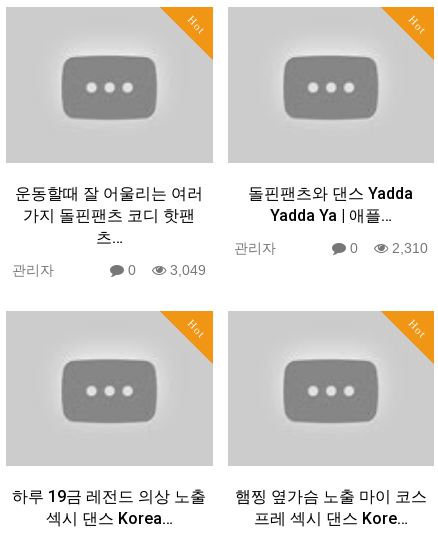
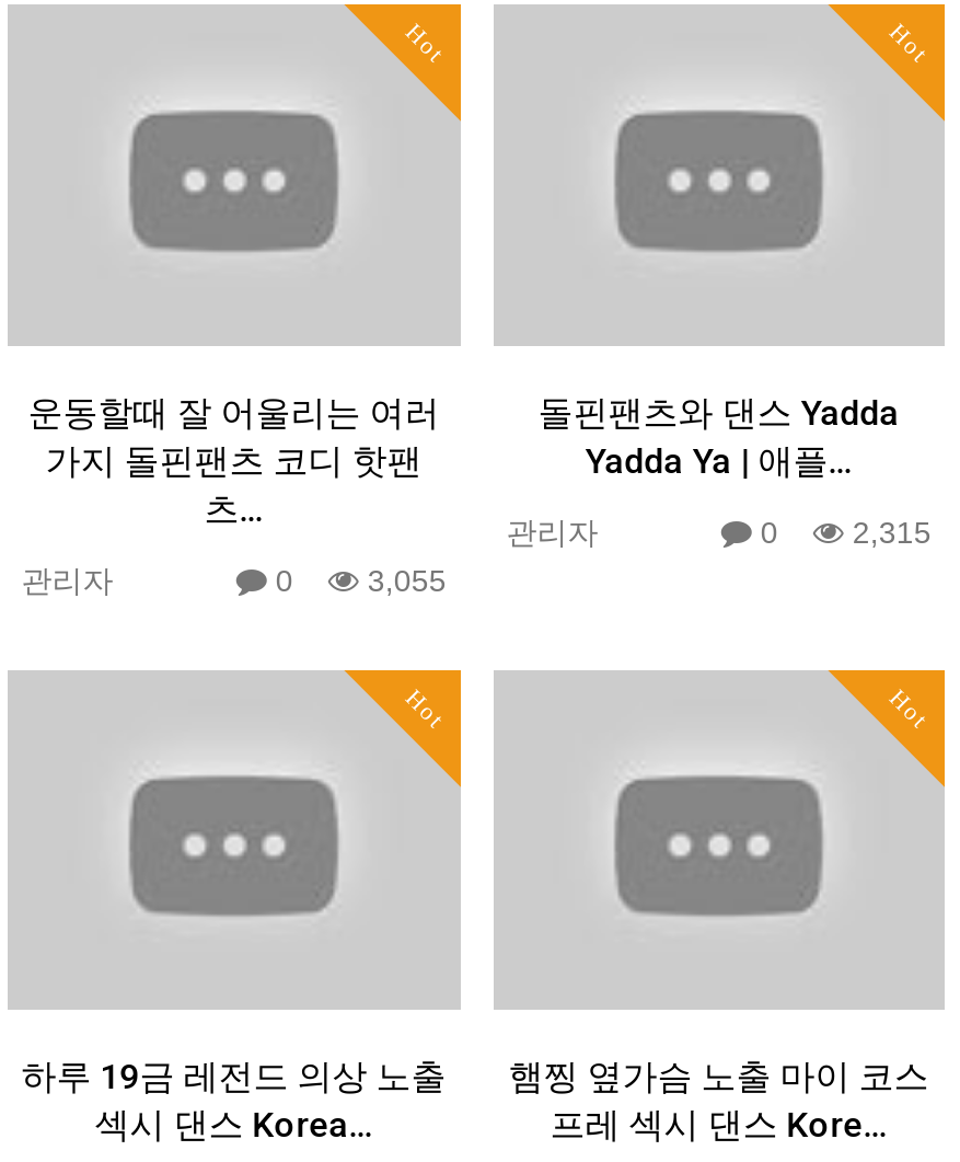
[346,240,428,256] 0 2,310 -> [752,514,931,549] 0 2,315
[124,262,206,278] 0 3,049 -> [267,562,446,597] 0 3,055

